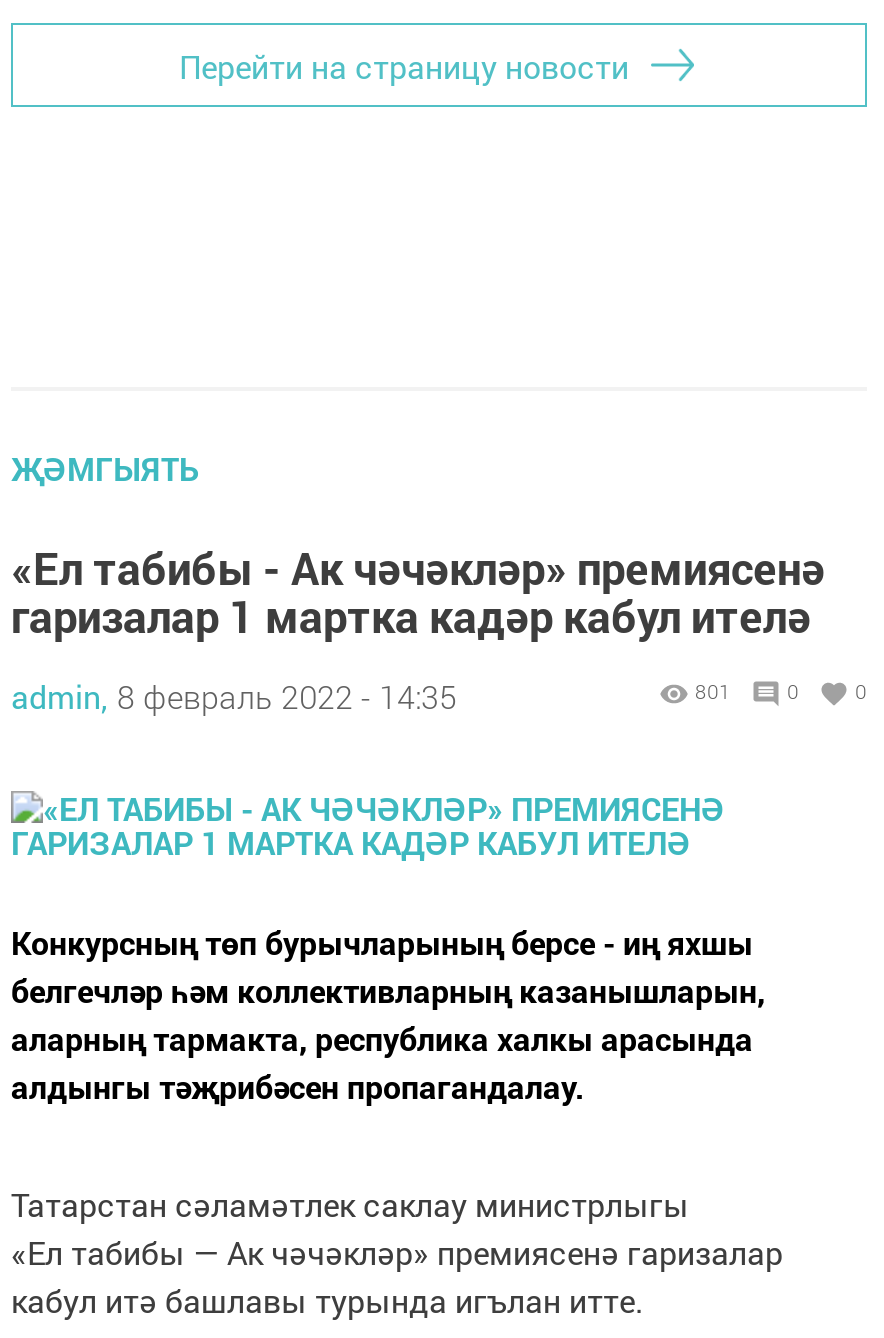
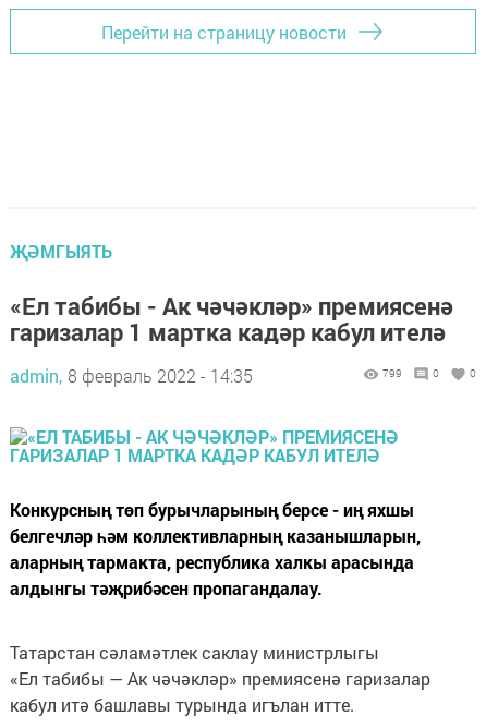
[695,680,731,706] 801 -> [382,367,402,381] 799

